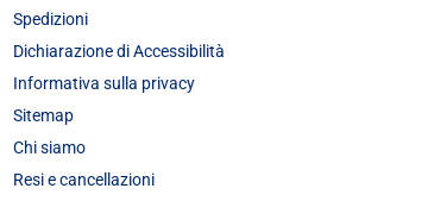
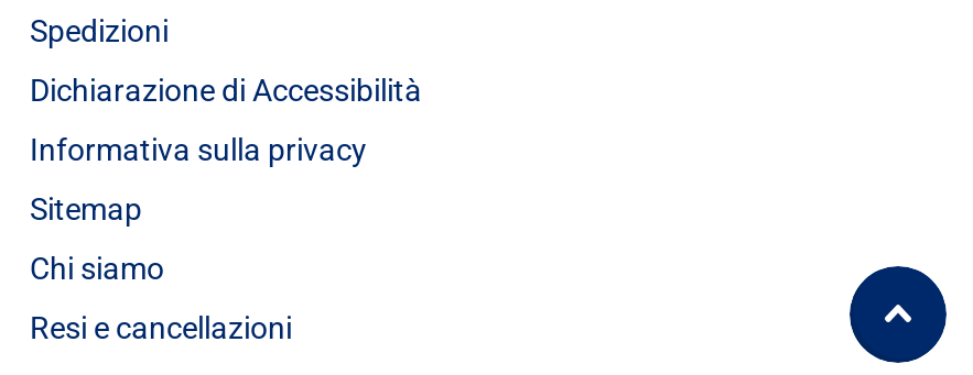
none -> [847,264,949,365] [image]

